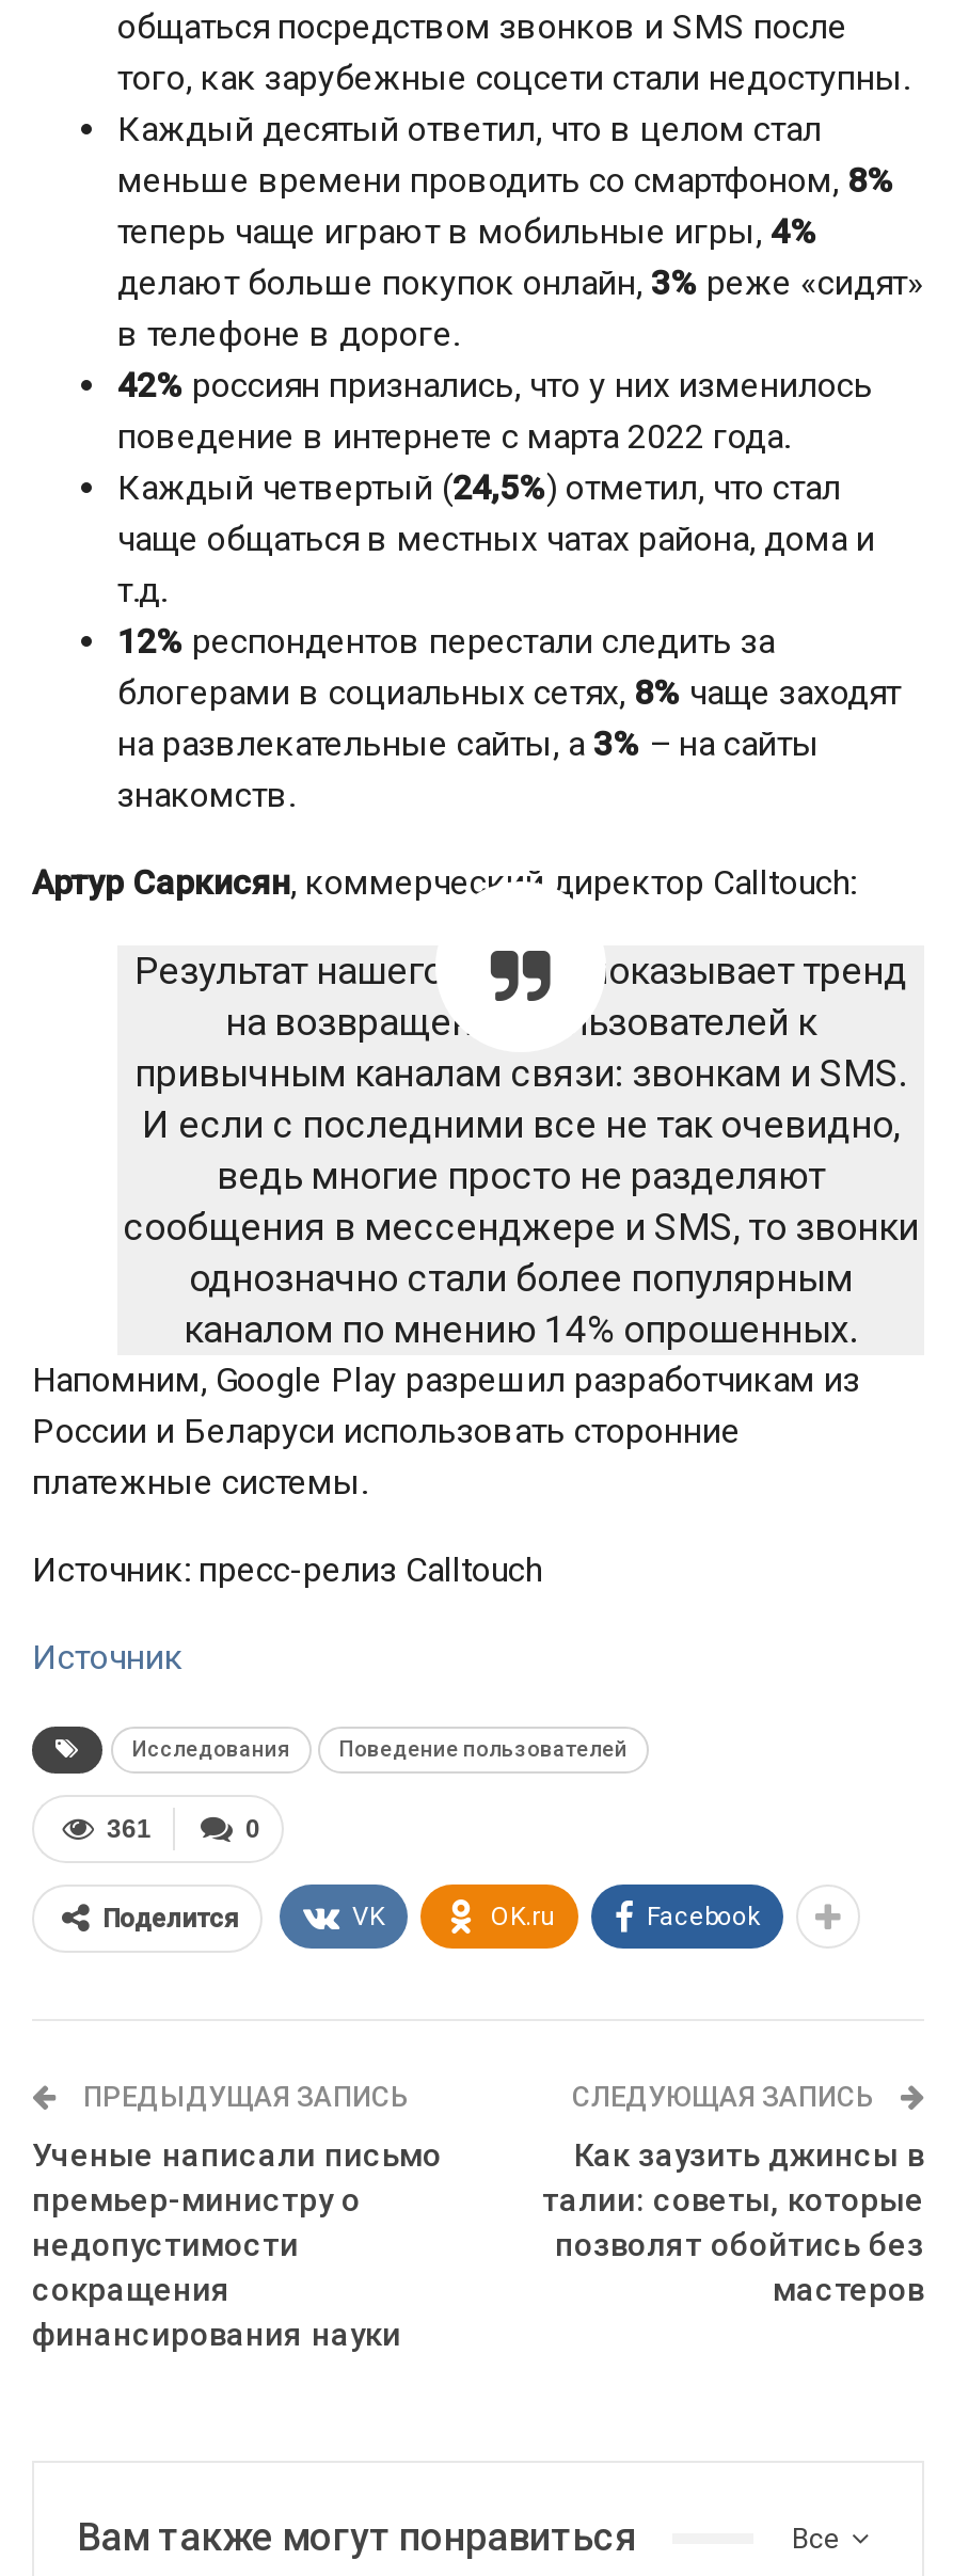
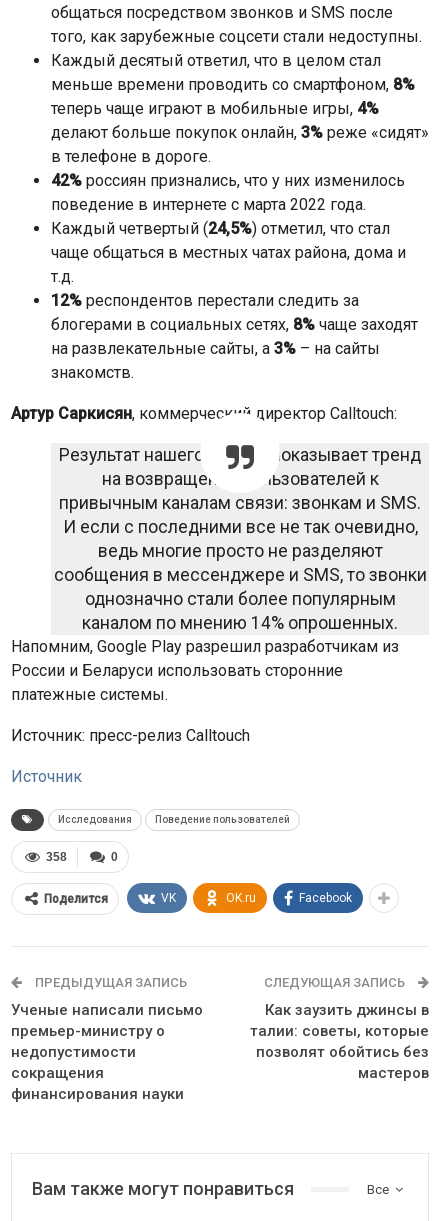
[107,1815,152,1844] 361 -> [46,850,67,864] 358

